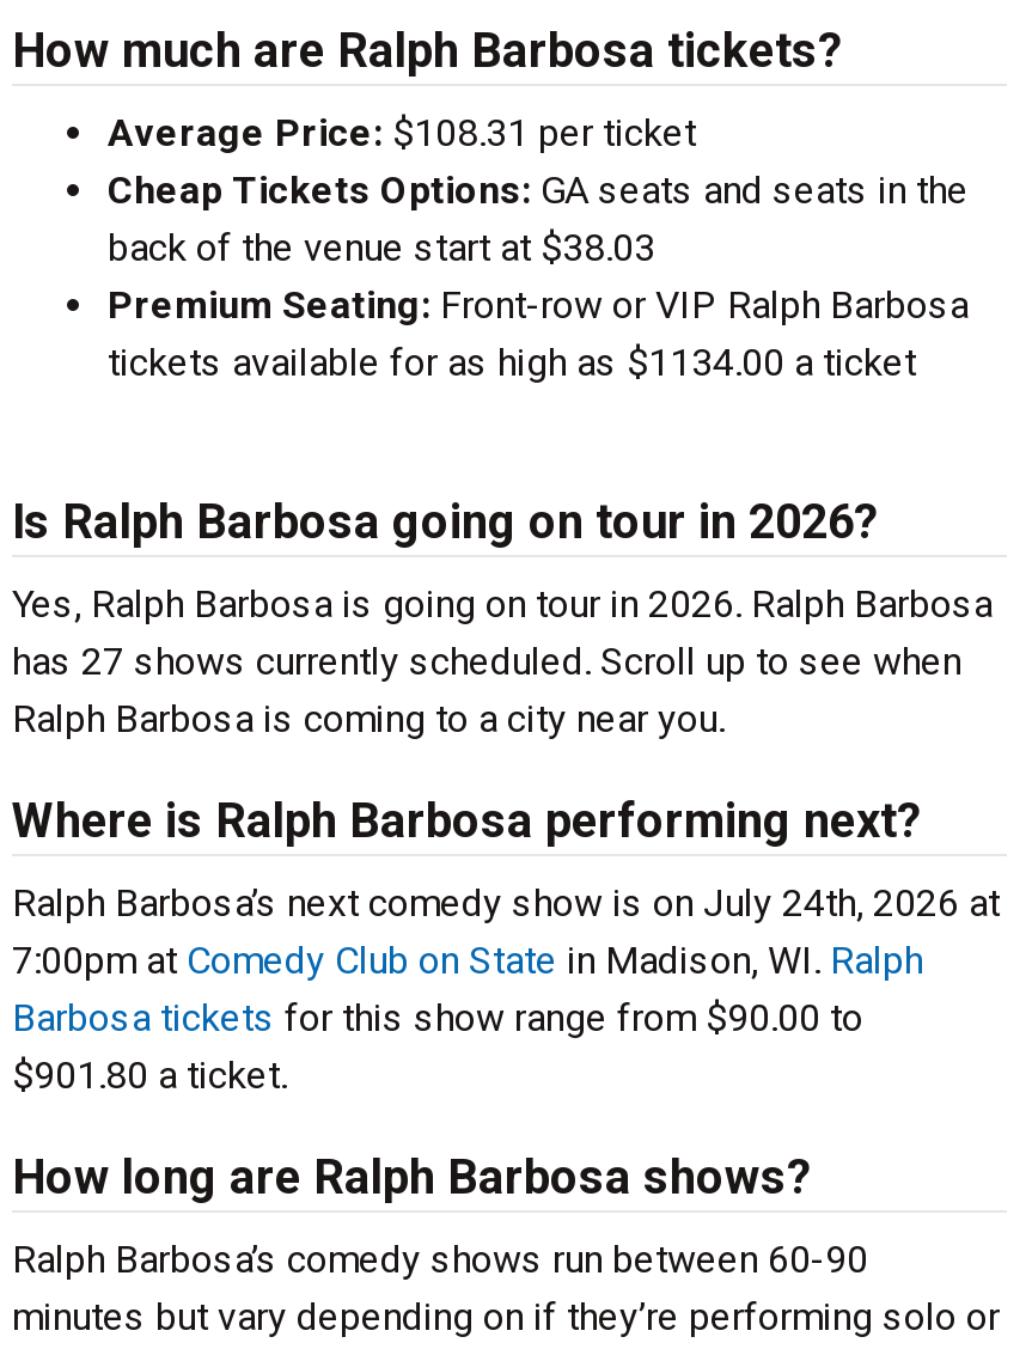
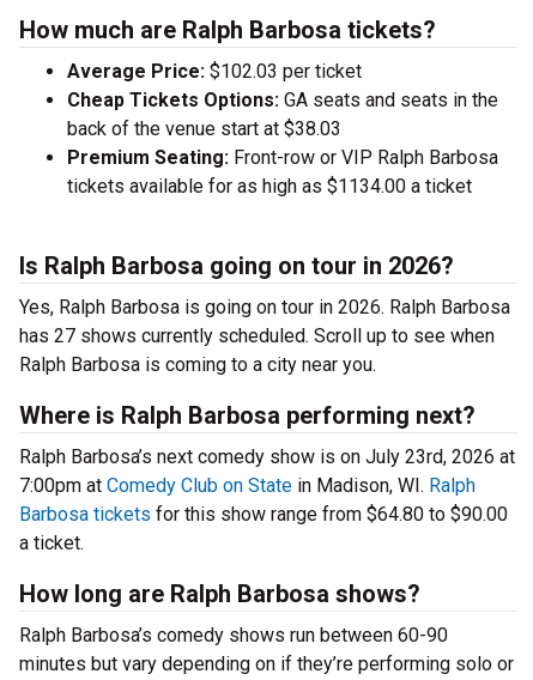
[108,110,696,155] Average Price: $108.31 per ticket -> [67,60,362,83] Average Price: $102.03 per ticket
[12,880,1000,926] Ralph Barbosa’s next comedy show is on July 24th, 2026 at -> [19,445,515,468] Ralph Barbosa’s next comedy show is on July 23rd, 2026 at
[12,995,863,1098] Barbosa tickets for this show range from $90.00 to | $901.80 a ticket. -> [19,503,508,554] Barbosa tickets for this show range from $64.80 to $90.00 | a ticket.

